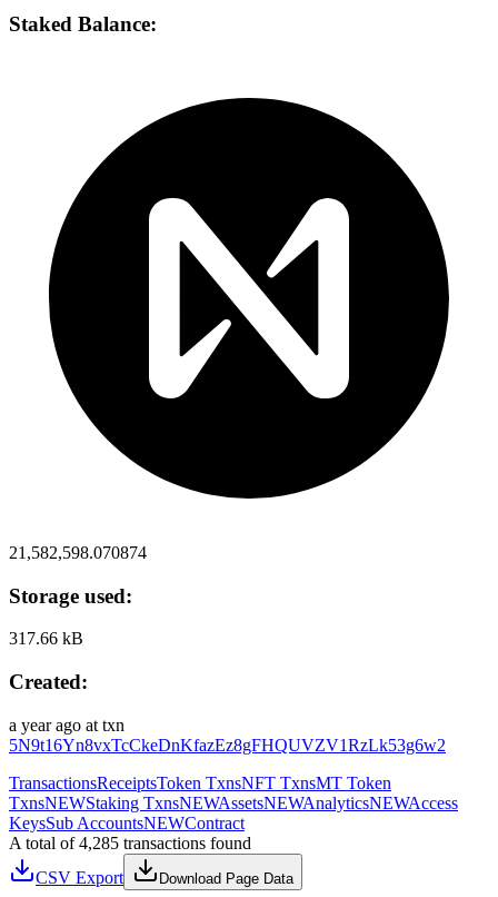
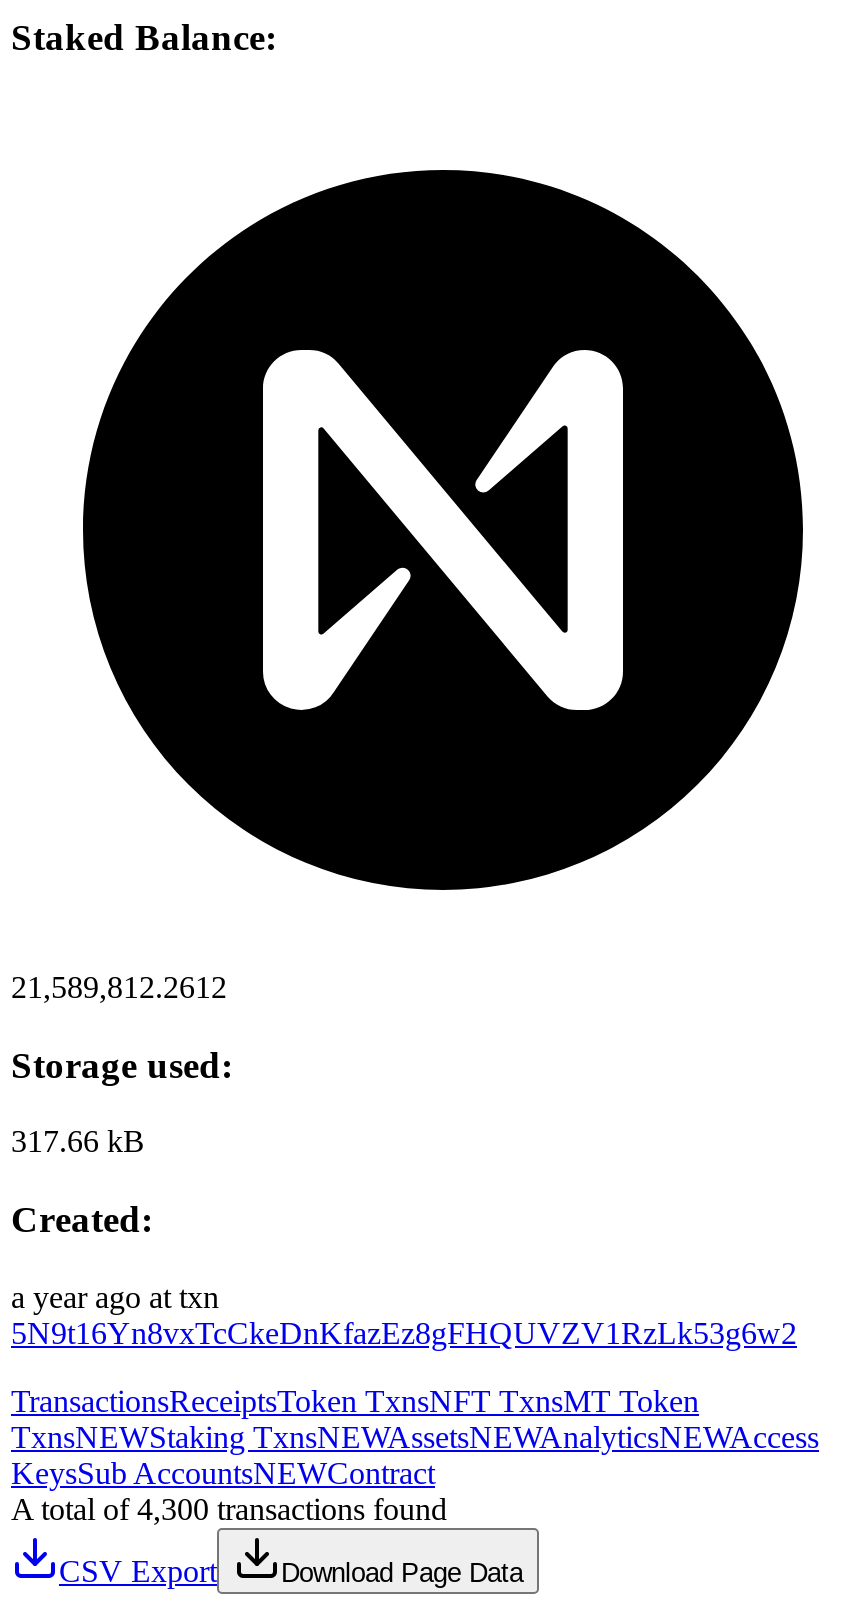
[9,543,147,562] 21,582,598.070874 -> [11,970,227,1004] 21,589,812.2612
[9,833,251,852] A total of 4,285 transactions found -> [11,1492,447,1526] A total of 4,300 transactions found

